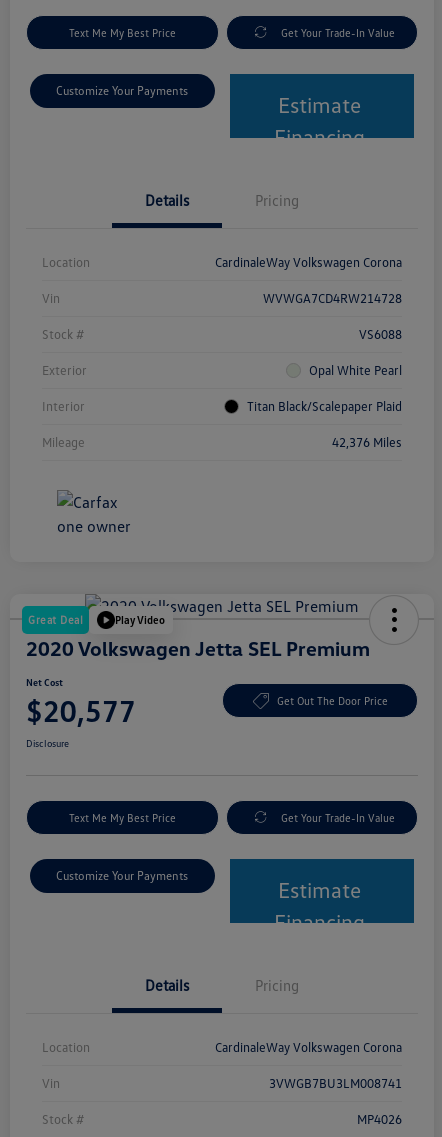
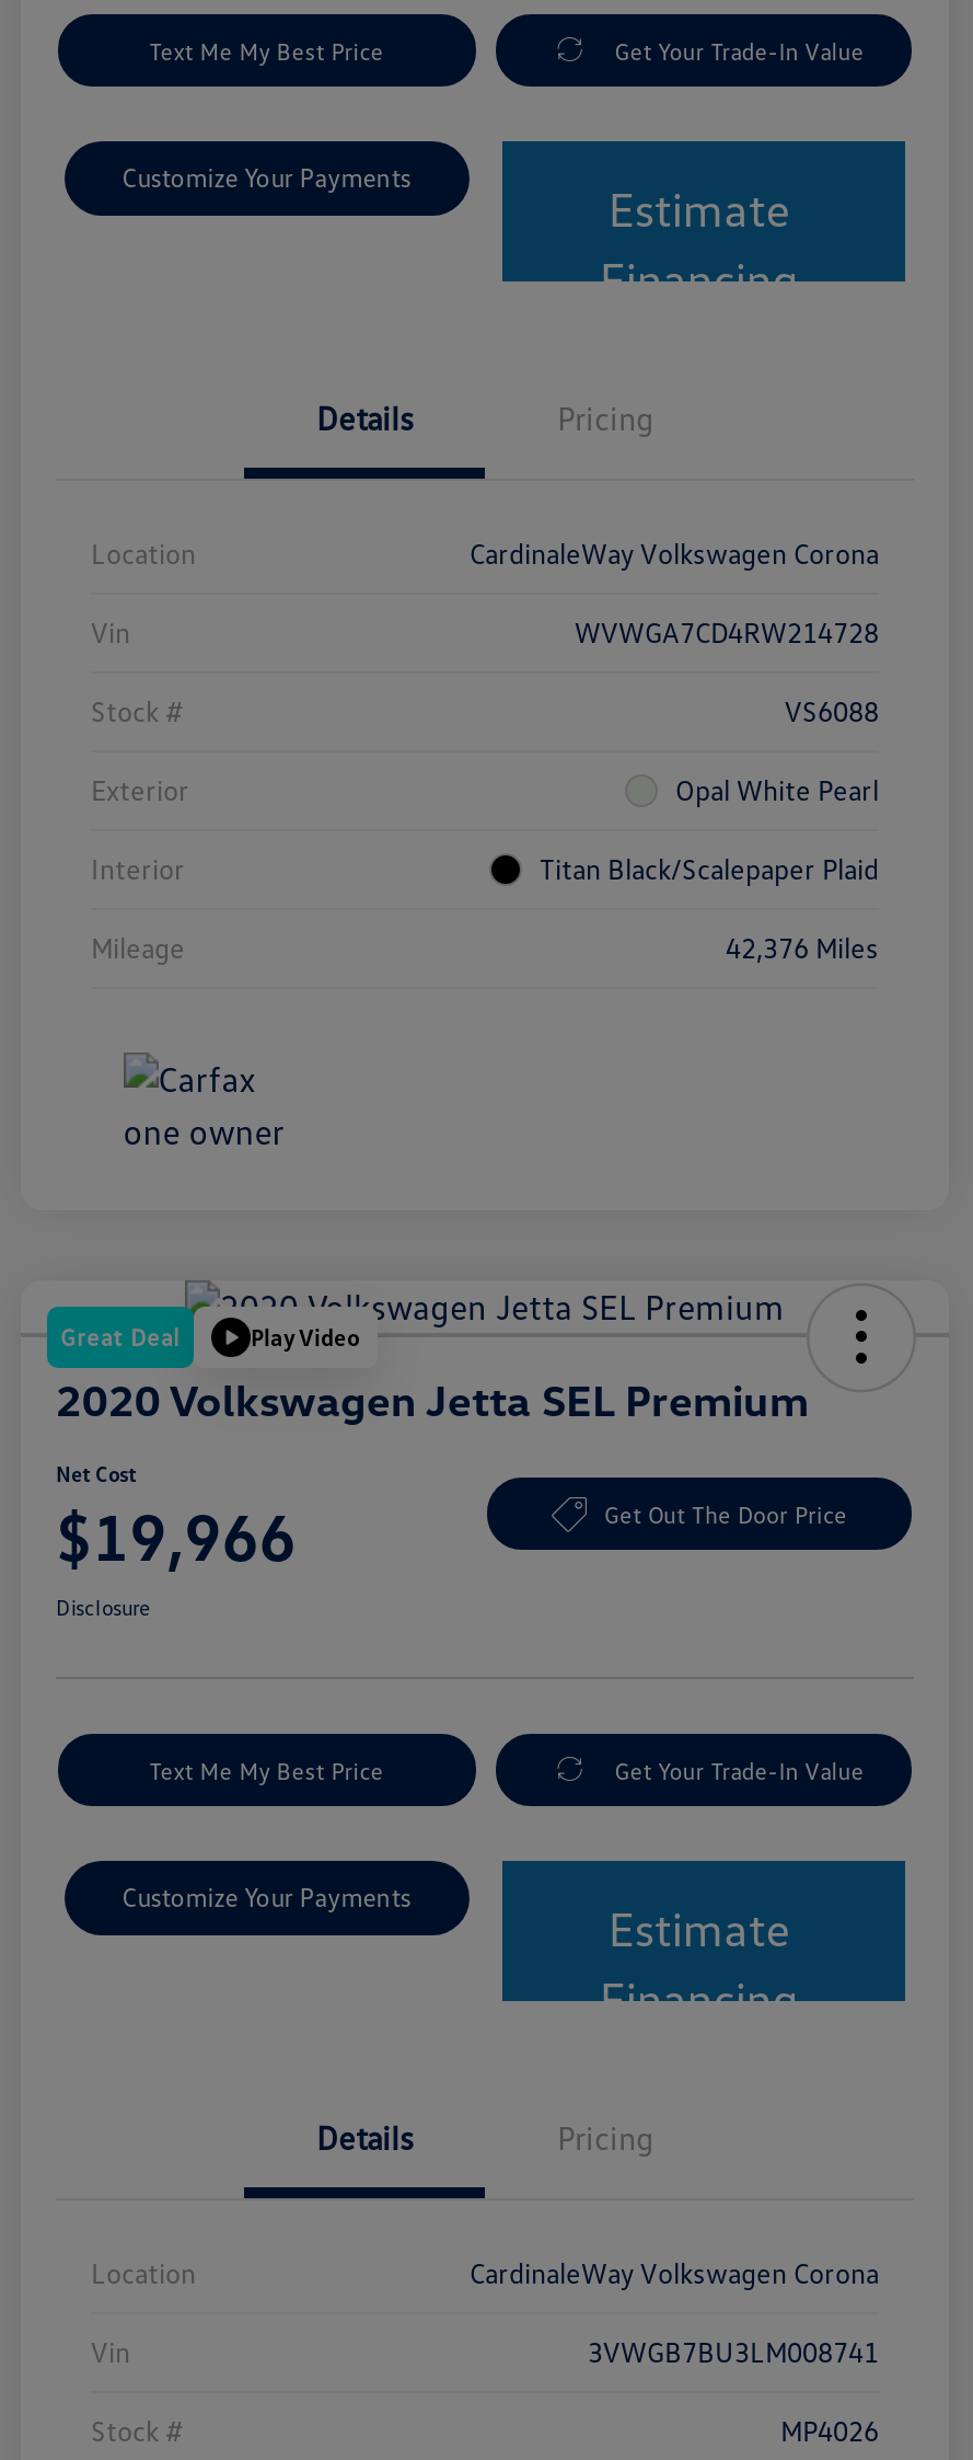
[26,692,136,729] $20,577 -> [56,1495,297,1576] $19,966

